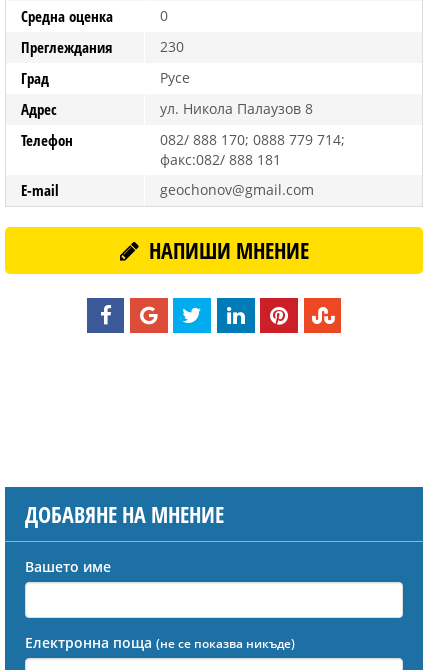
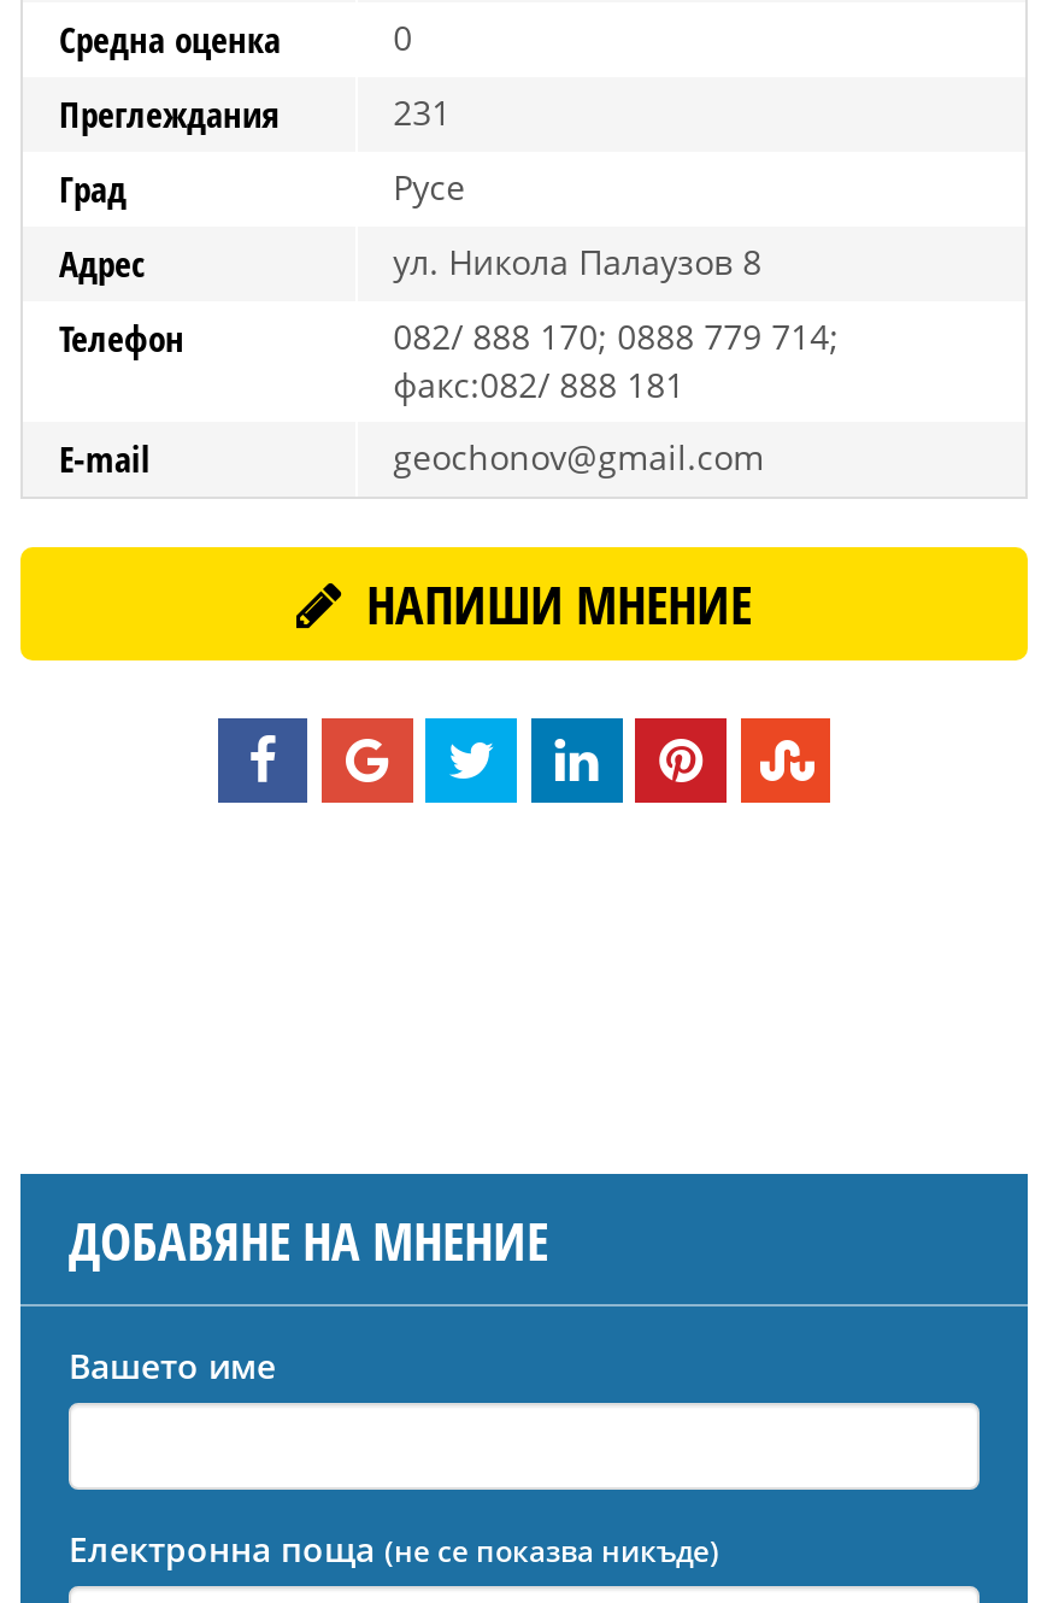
[160,37,184,56] 230 -> [393,89,451,135] 231

